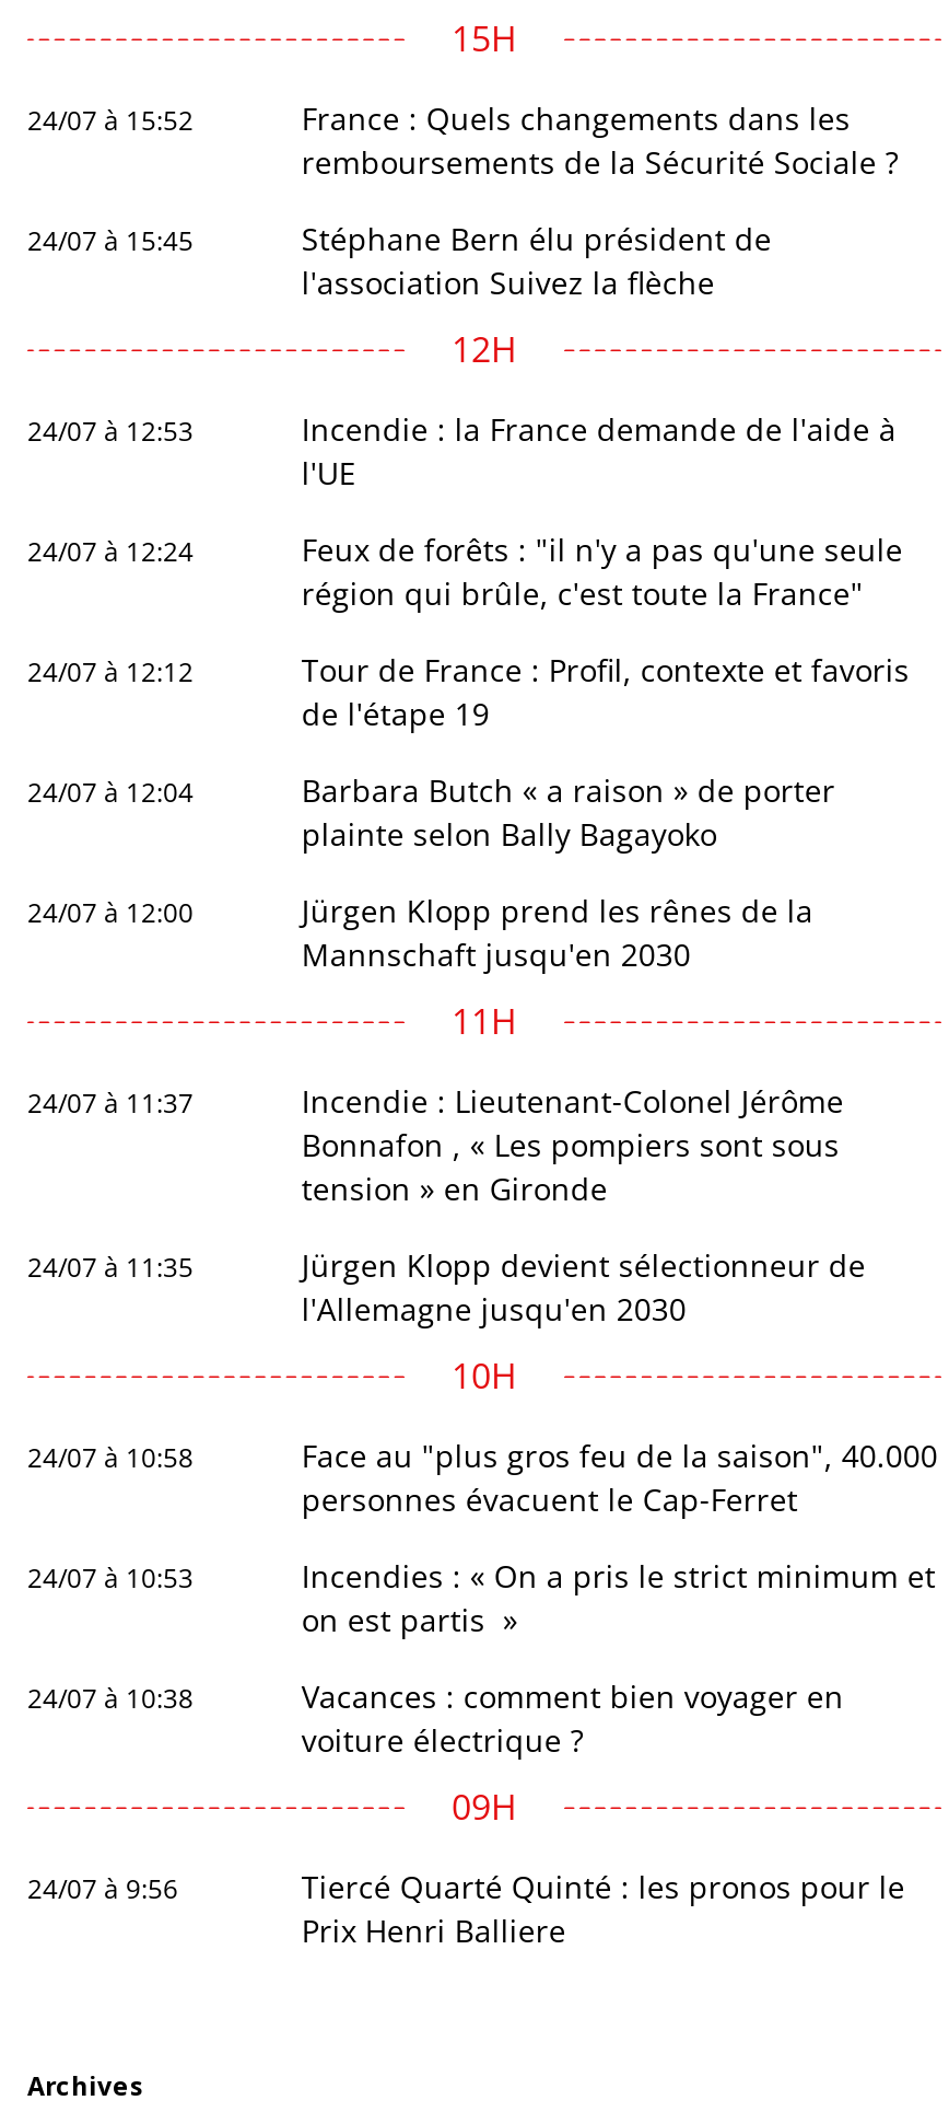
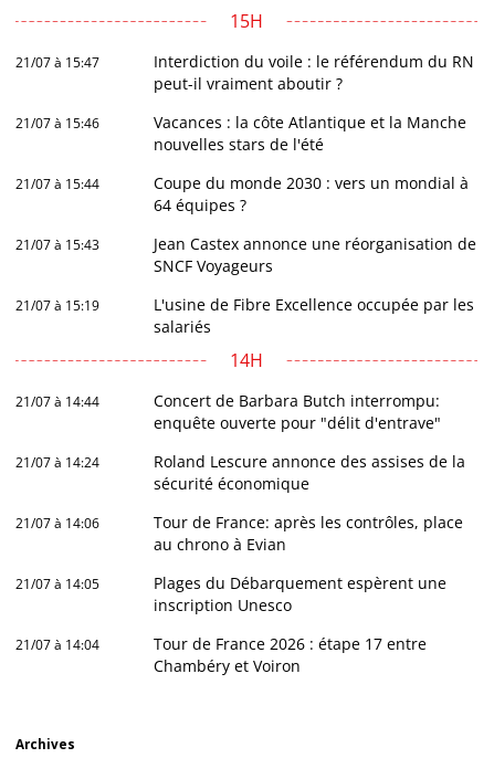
[27,96,938,1950] 24/07 à 15:52 | France : Quels changements dans les | remboursements de la Sécurité Sociale ? | 24/07 à 15:45 | Stéphane Bern élu président de | l'association Suivez la flèche | 12H | 24/07 à 12:53 | Incendie : la France demande de l'aide à | l'UE | 24/07 à 12:24 | Feux de forêts : "il n'y a pas qu'une seule | région qui brûle, c'est toute la France" | 24/07 à 12:12 | Tour de France : Profil, contexte et favoris | de l'étape 19 | 24/07 à 12:04 | Barbara Butch « a raison » de porter | plainte selon Bally Bagayoko | 24/07 à 12:00 | Jürgen Klopp prend les rênes de la | Mannschaft jusqu'en 2030 | 11H | 24/07 à 11:37 | Incendie : Lieutenant-Colonel Jérôme | Bonnafon , « Les pompiers sont sous | tension » en Gironde | 24/07 à 11:35 | Jürgen Klopp devient sélectionneur de | l'Allemagne jusqu'en 2030 | 10H | 24/07 à 10:58 | Face au "plus gros feu de la saison", 40.000 | personnes évacuent le Cap-Ferret | 24/07 à 10:53 | Incendies : « On a pris le strict minimum et | on est partis » | 24/07 à 10:38 | Vacances : comment bien voyager en | voiture électrique ? | 09H | 24/07 à 9:56 | Tiercé Quarté Quinté : les pronos pour le | Prix Henri Balliere -> [15,51,477,676] 21/07 à 15:47 | Interdiction du voile : le référendum du RN | peut-il vraiment aboutir ? | 21/07 à 15:46 | Vacances : la côte Atlantique et la Manche | nouvelles stars de l'été | 21/07 à 15:44 | Coupe du monde 2030 : vers un mondial à | 64 équipes ? | 21/07 à 15:43 | Jean Castex annonce une réorganisation de | SNCF Voyageurs | 21/07 à 15:19 | L'usine de Fibre Excellence occupée par les | salariés | 14H | 21/07 à 14:44 | Concert de Barbara Butch interrompu: | enquête ouverte pour "délit d'entrave" | 21/07 à 14:24 | Roland Lescure annonce des assises de la | sécurité économique | 21/07 à 14:06 | Tour de France: après les contrôles, place | au chrono à Evian | 21/07 à 14:05 | Plages du Débarquement espèrent une | inscription Unesco | 21/07 à 14:04 | Tour de France 2026 : étape 17 entre | Chambéry et Voiron

